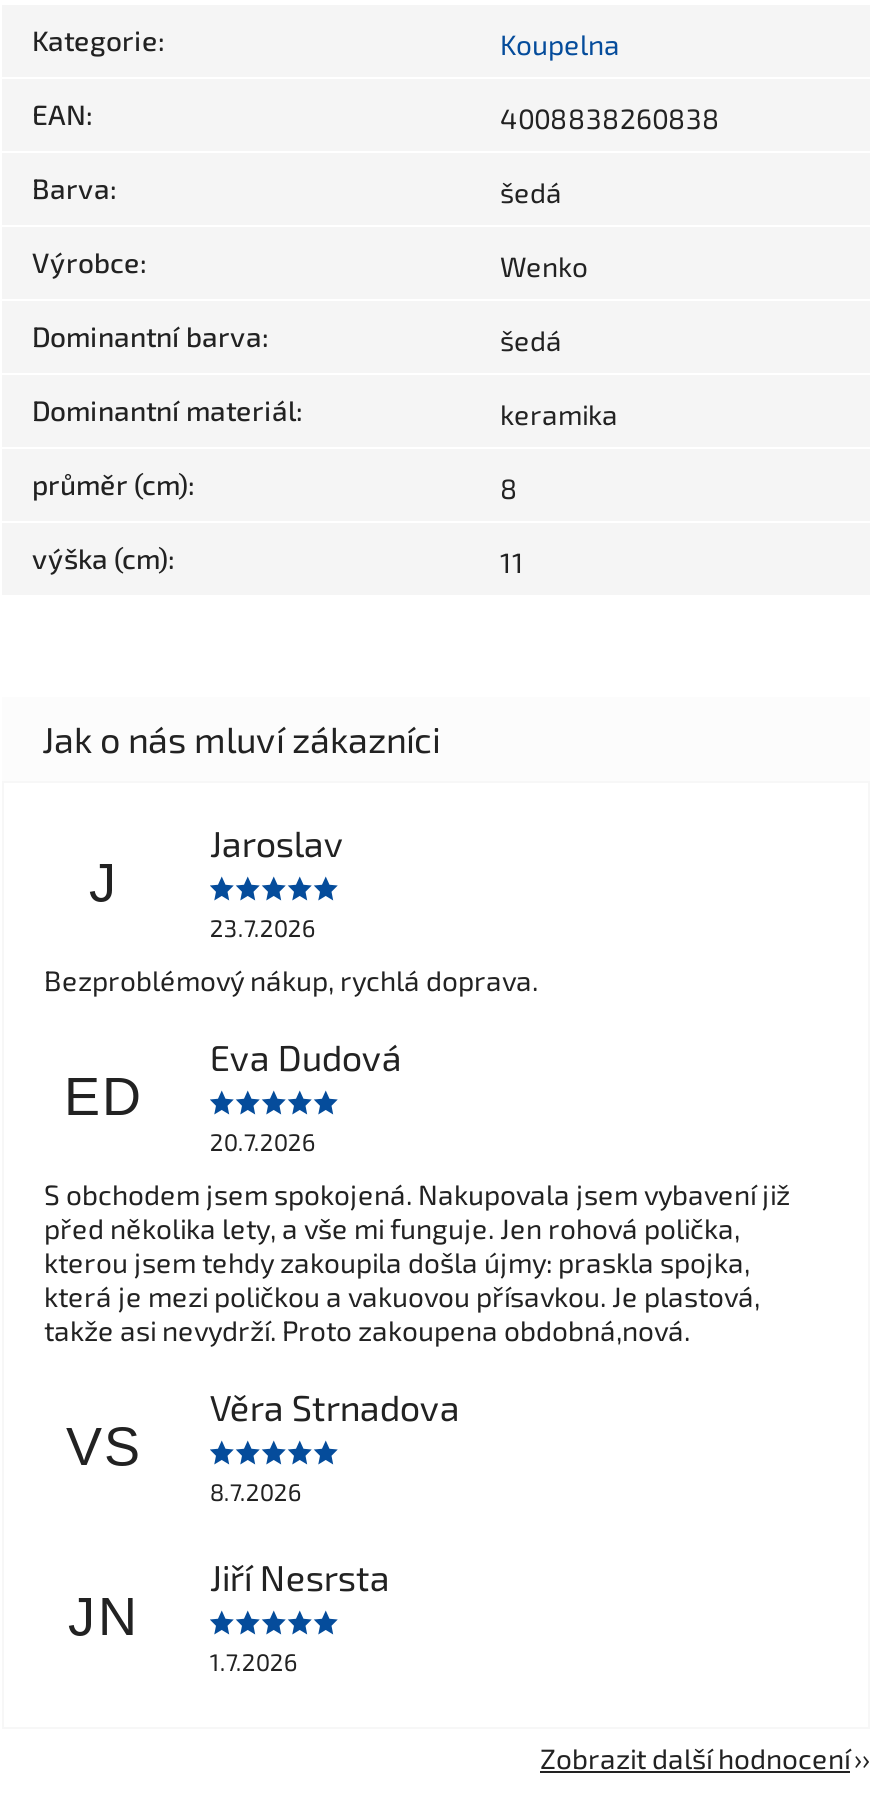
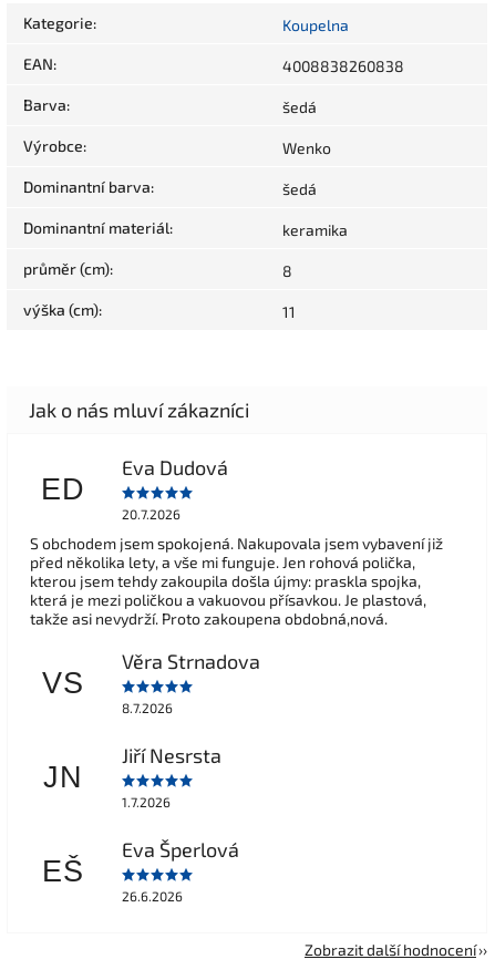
[44,821,538,996] Jaroslav | 23.7.2026 | Bezproblémový nákup, rychlá doprava. -> none
[89,852,119,912] J -> none
moved [44,1035,790,1675] -> [30,455,443,810]: ED | Eva Dudová | 20.7.2026 | ... | Jiří Nesrsta | 1.7.2026
none -> [42,855,84,888] EŠ
none -> [122,837,239,904] Eva Šperlová | 26.6.2026

